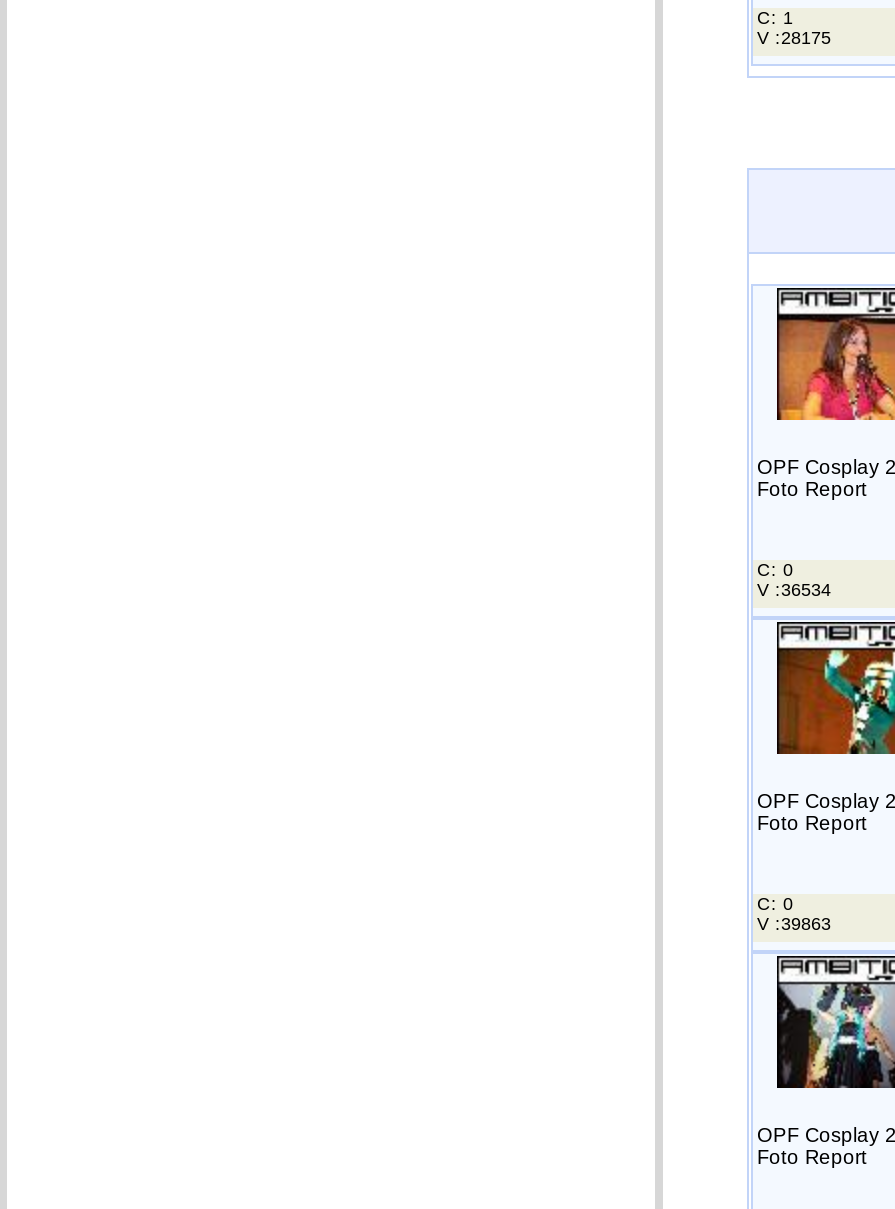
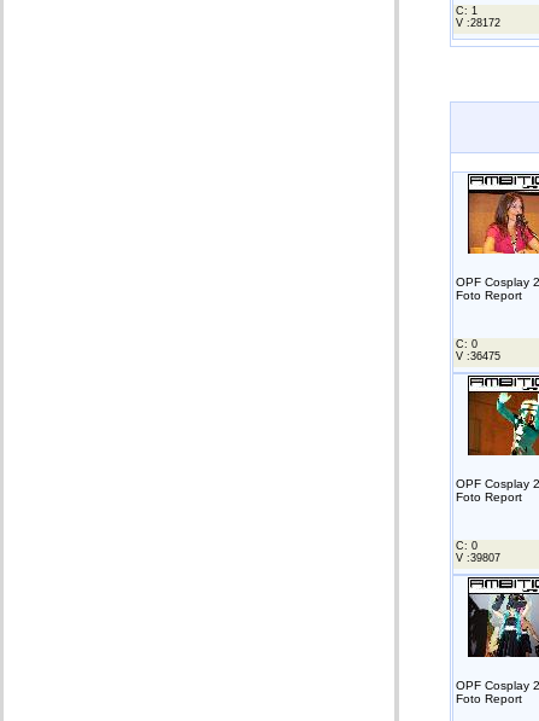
[757,28,831,48] V :28175 -> [456,17,500,29] V :28172
[757,580,831,600] V :36534 -> [456,350,500,362] V :36475
[757,914,831,934] V :39863 -> [456,552,500,564] V :39807

